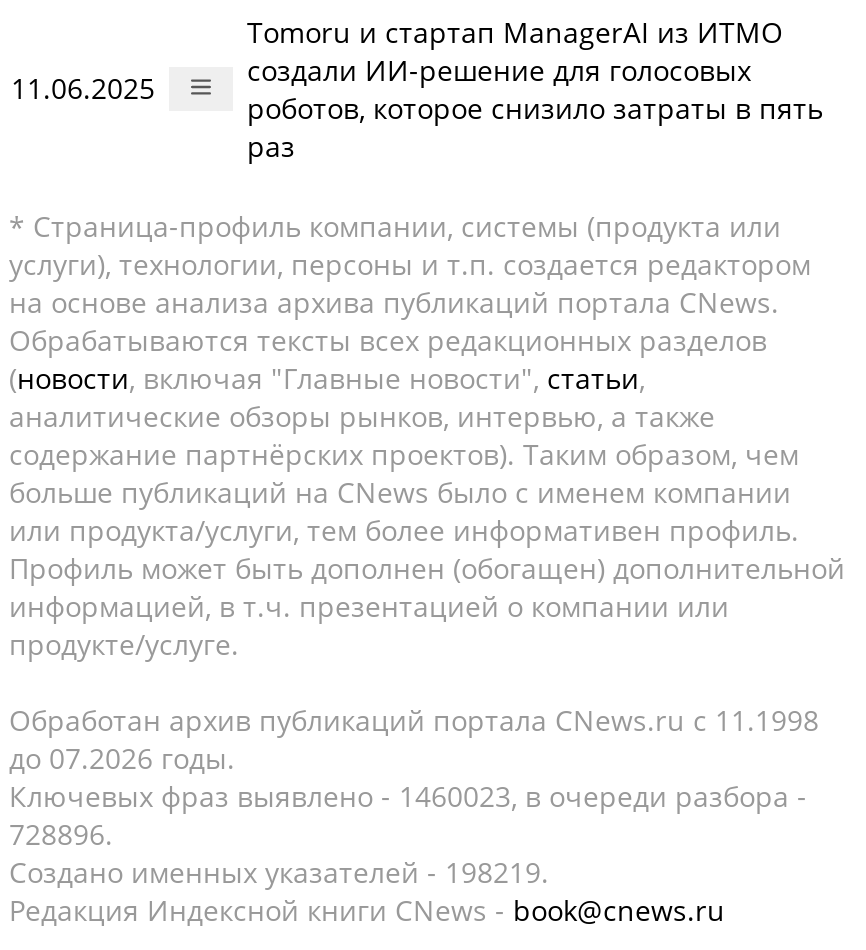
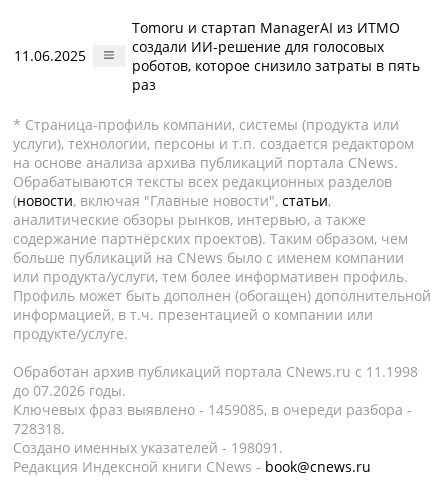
[9,777,807,815] Ключевых фраз выявлено - 1460023, в очереди разбора - -> [13,400,412,419] Ключевых фраз выявлено - 1459085, в очереди разбора -
[9,815,113,853] 728896. -> [13,419,65,438] 728318.
[9,853,549,891] Создано именных указателей - 198219. -> [13,438,283,457] Создано именных указателей - 198091.

